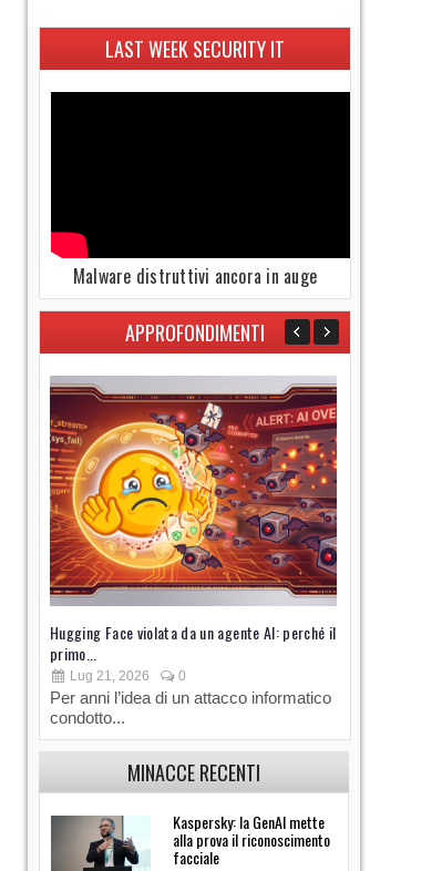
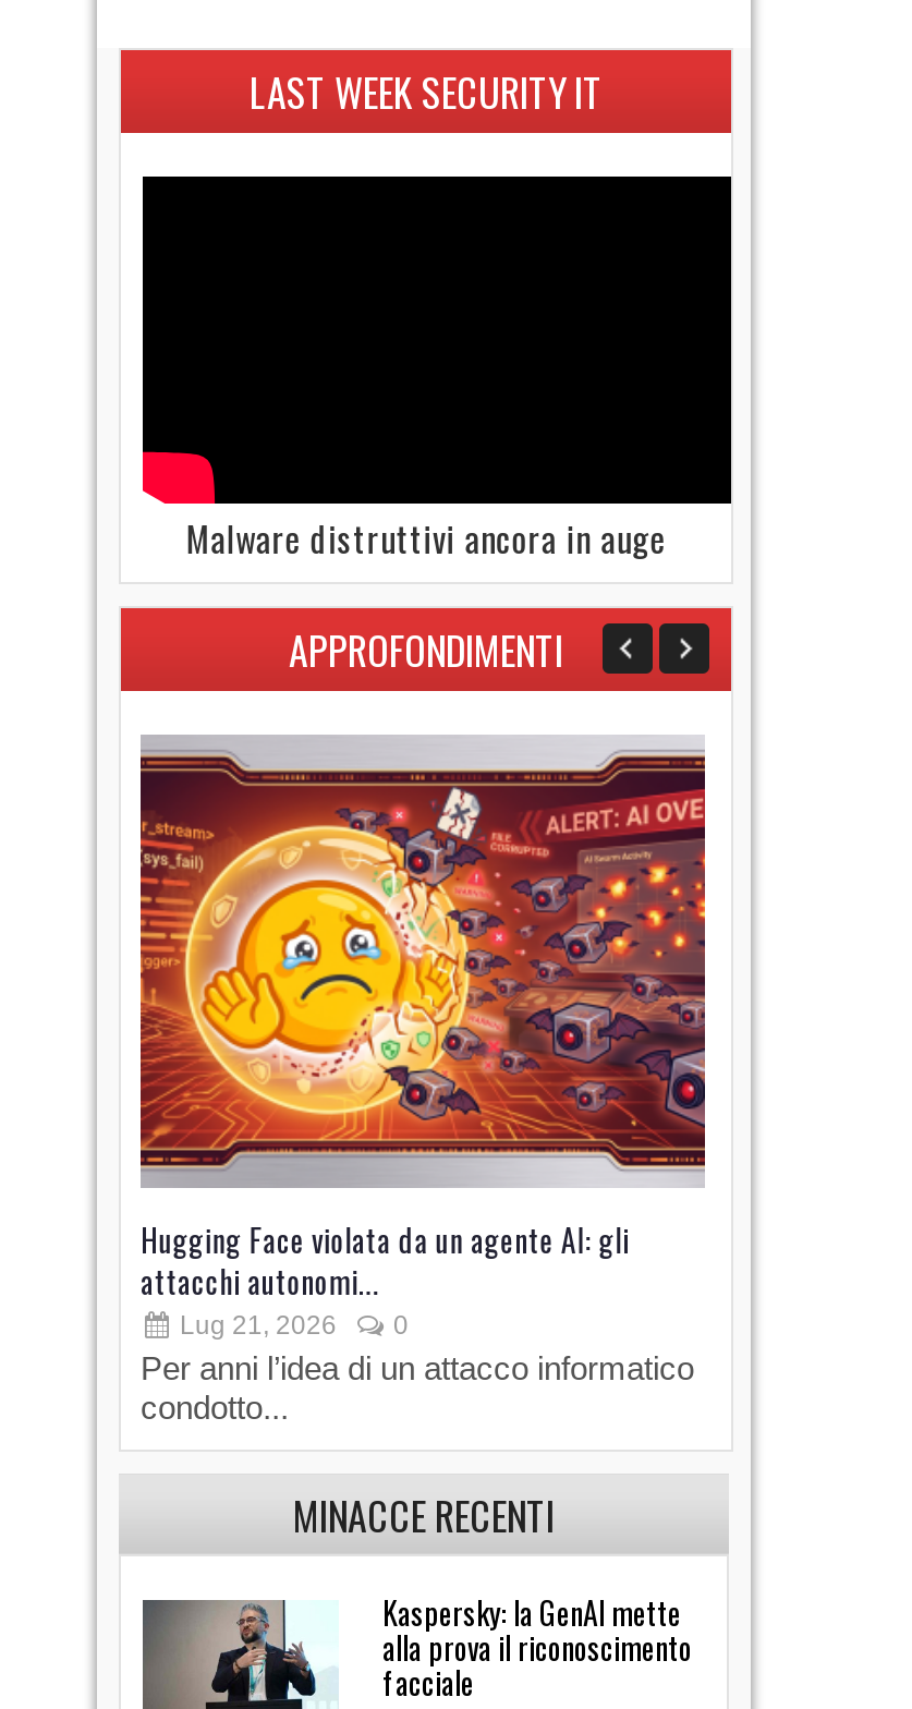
[50,620,336,664] Hugging Face violata da un agente AI: perché il | primo... -> [141,1215,630,1302] Hugging Face violata da un agente AI: gli | attacchi autonomi...

